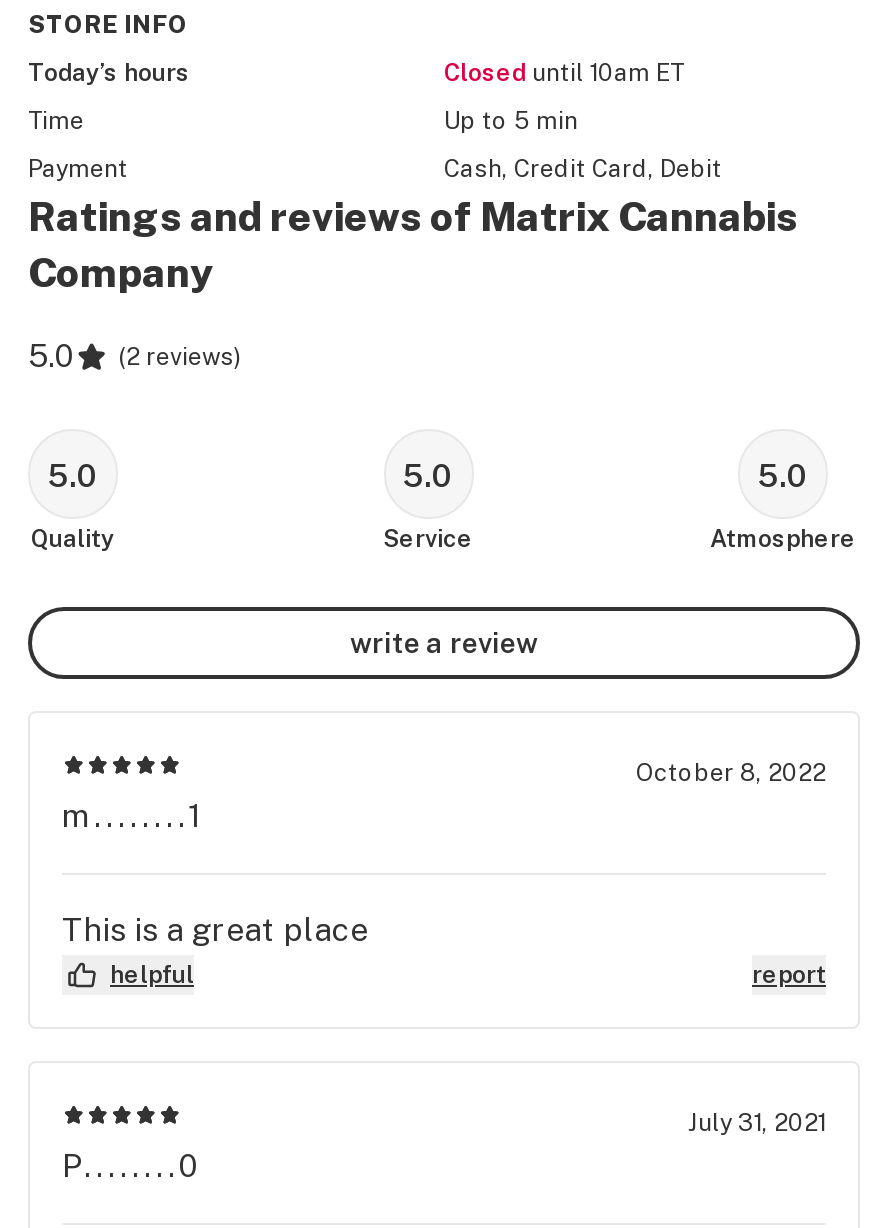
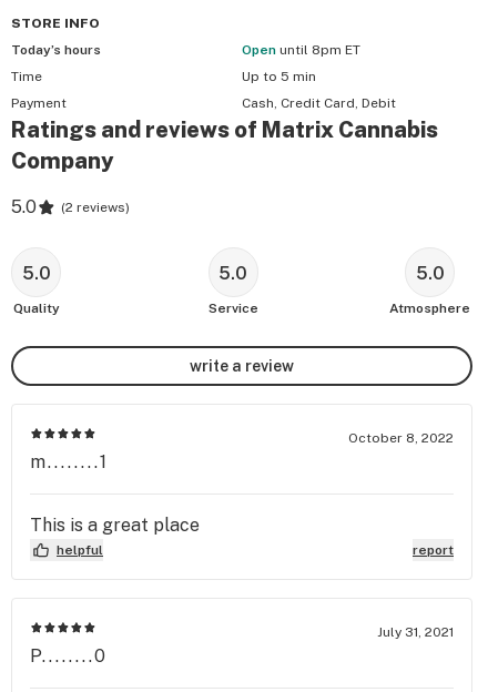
[460,59,684,87] Closed until 10am ET -> [252,42,360,58] Open until 8pm ET

